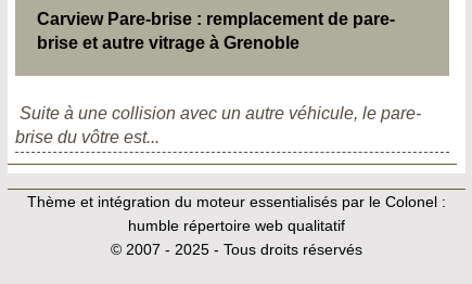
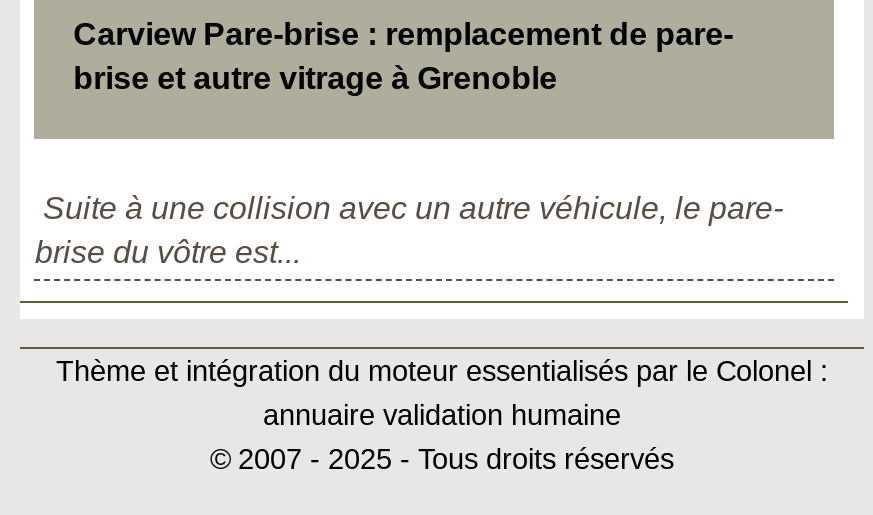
[128,217,345,235] humble répertoire web qualitatif -> [263,400,621,432] annuaire validation humaine

